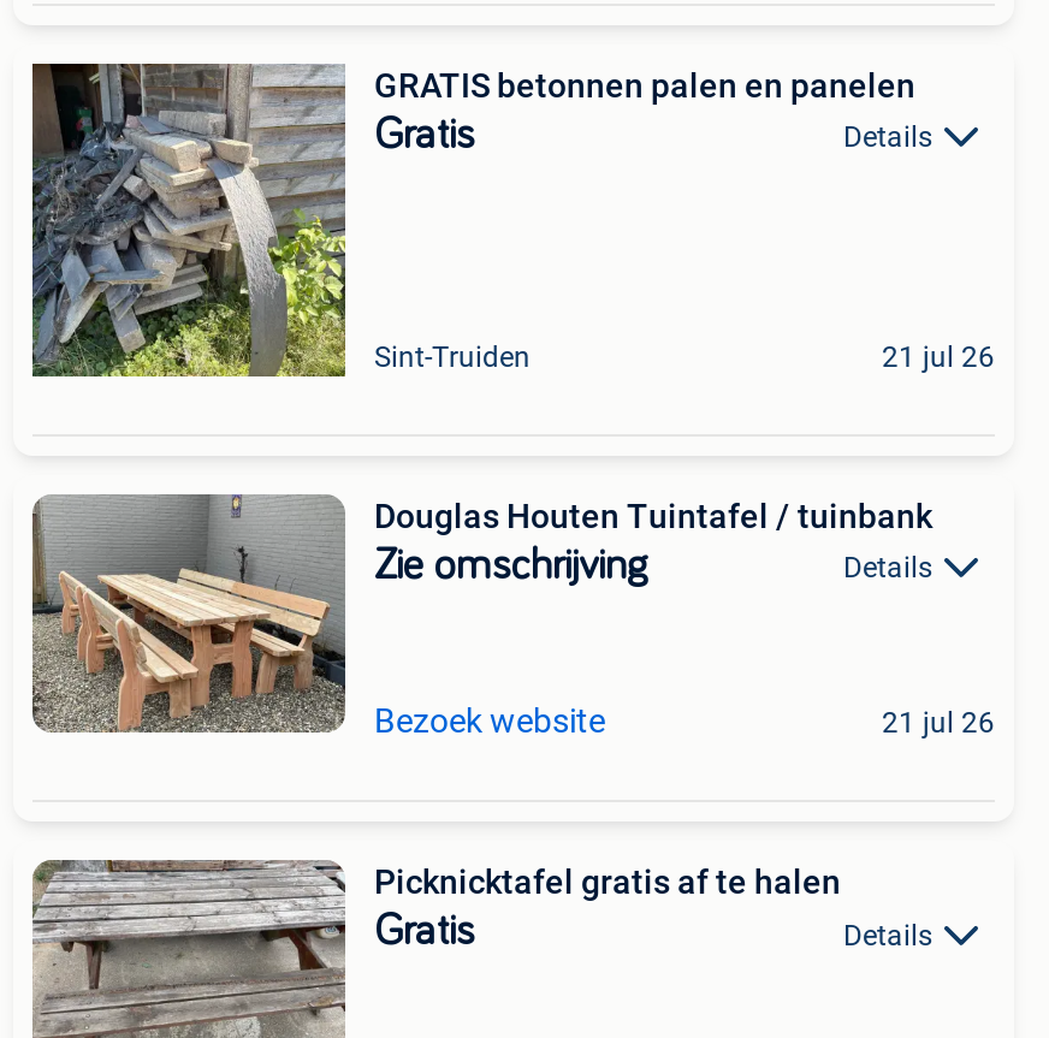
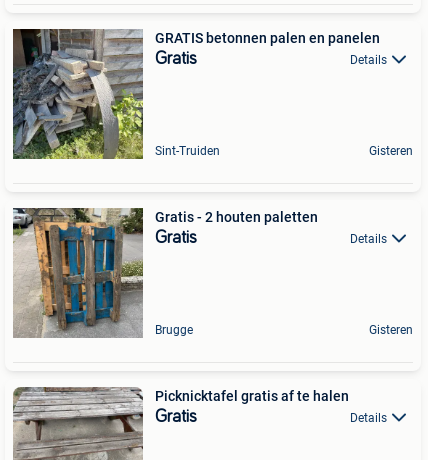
[882,339,995,373] 21 jul 26 -> [369,144,413,158] Gisteren
[30,494,932,745] [image] | Douglas Houten Tuintafel / tuinbank | Zie omschrijving -> [12,207,318,339] [image] | Gratis - 2 houten paletten | Gratis
[374,702,995,741] Bezoek website | 21 jul 26 -> [155,323,413,337] Brugge | Gisteren

